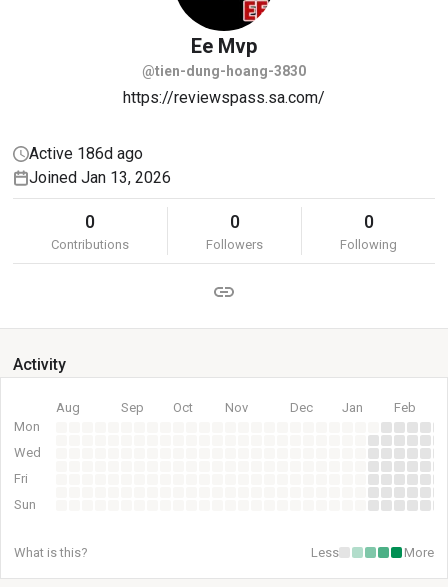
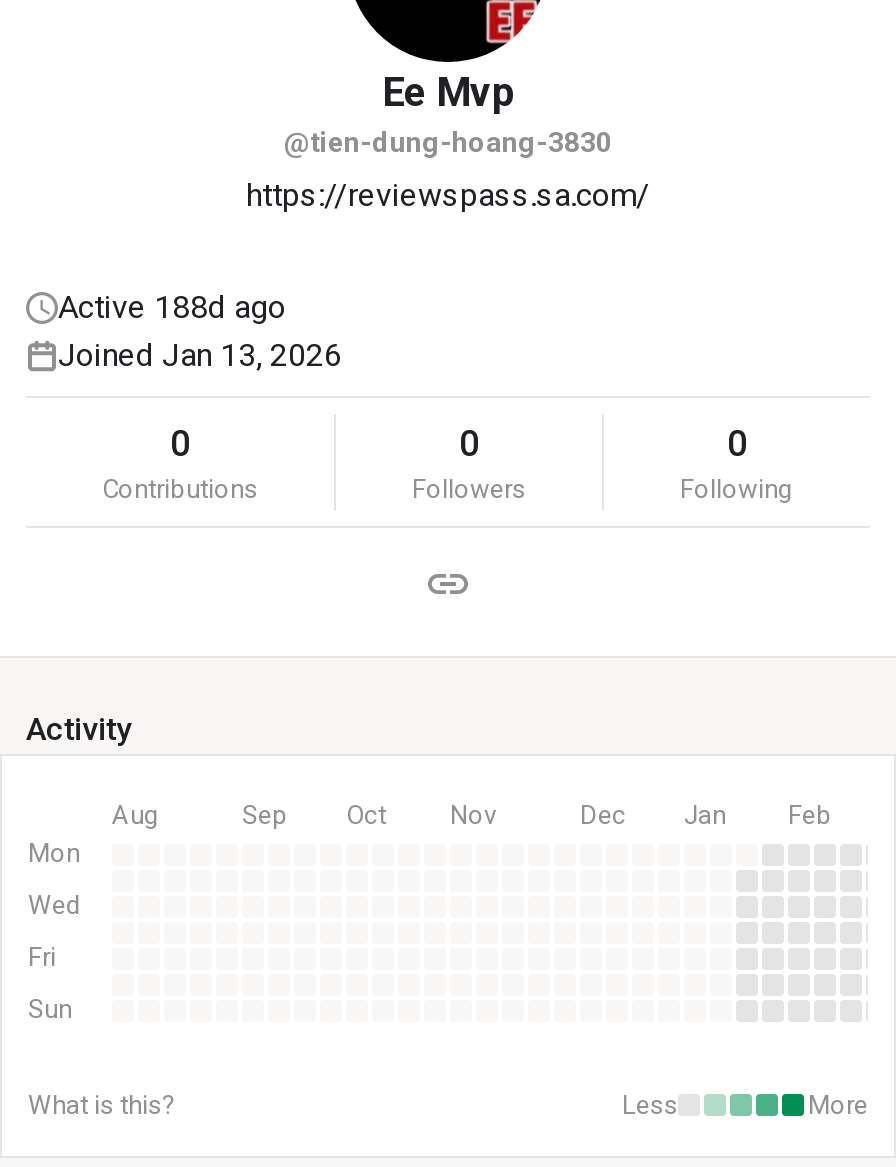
[29,144,143,163] Active 186d ago -> [58,288,286,326] Active 188d ago

